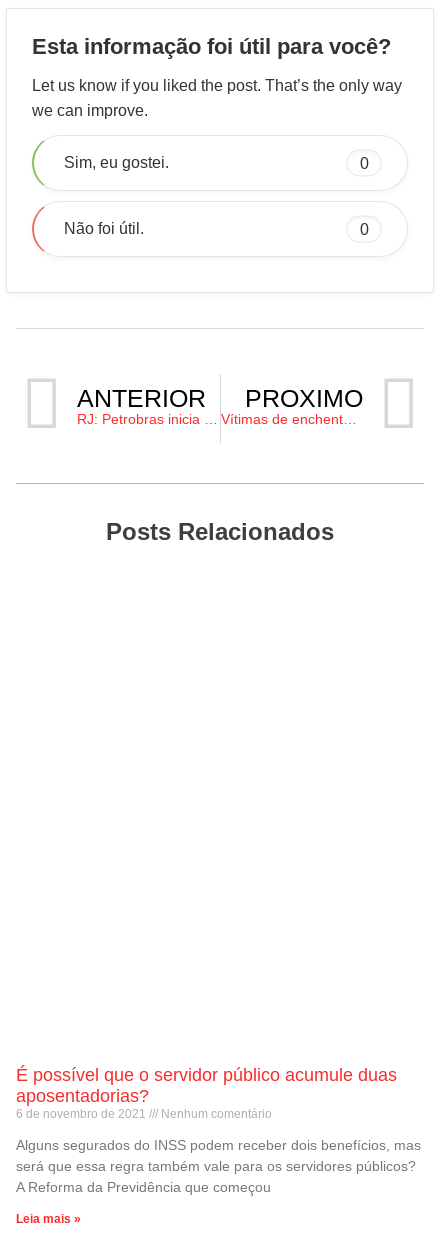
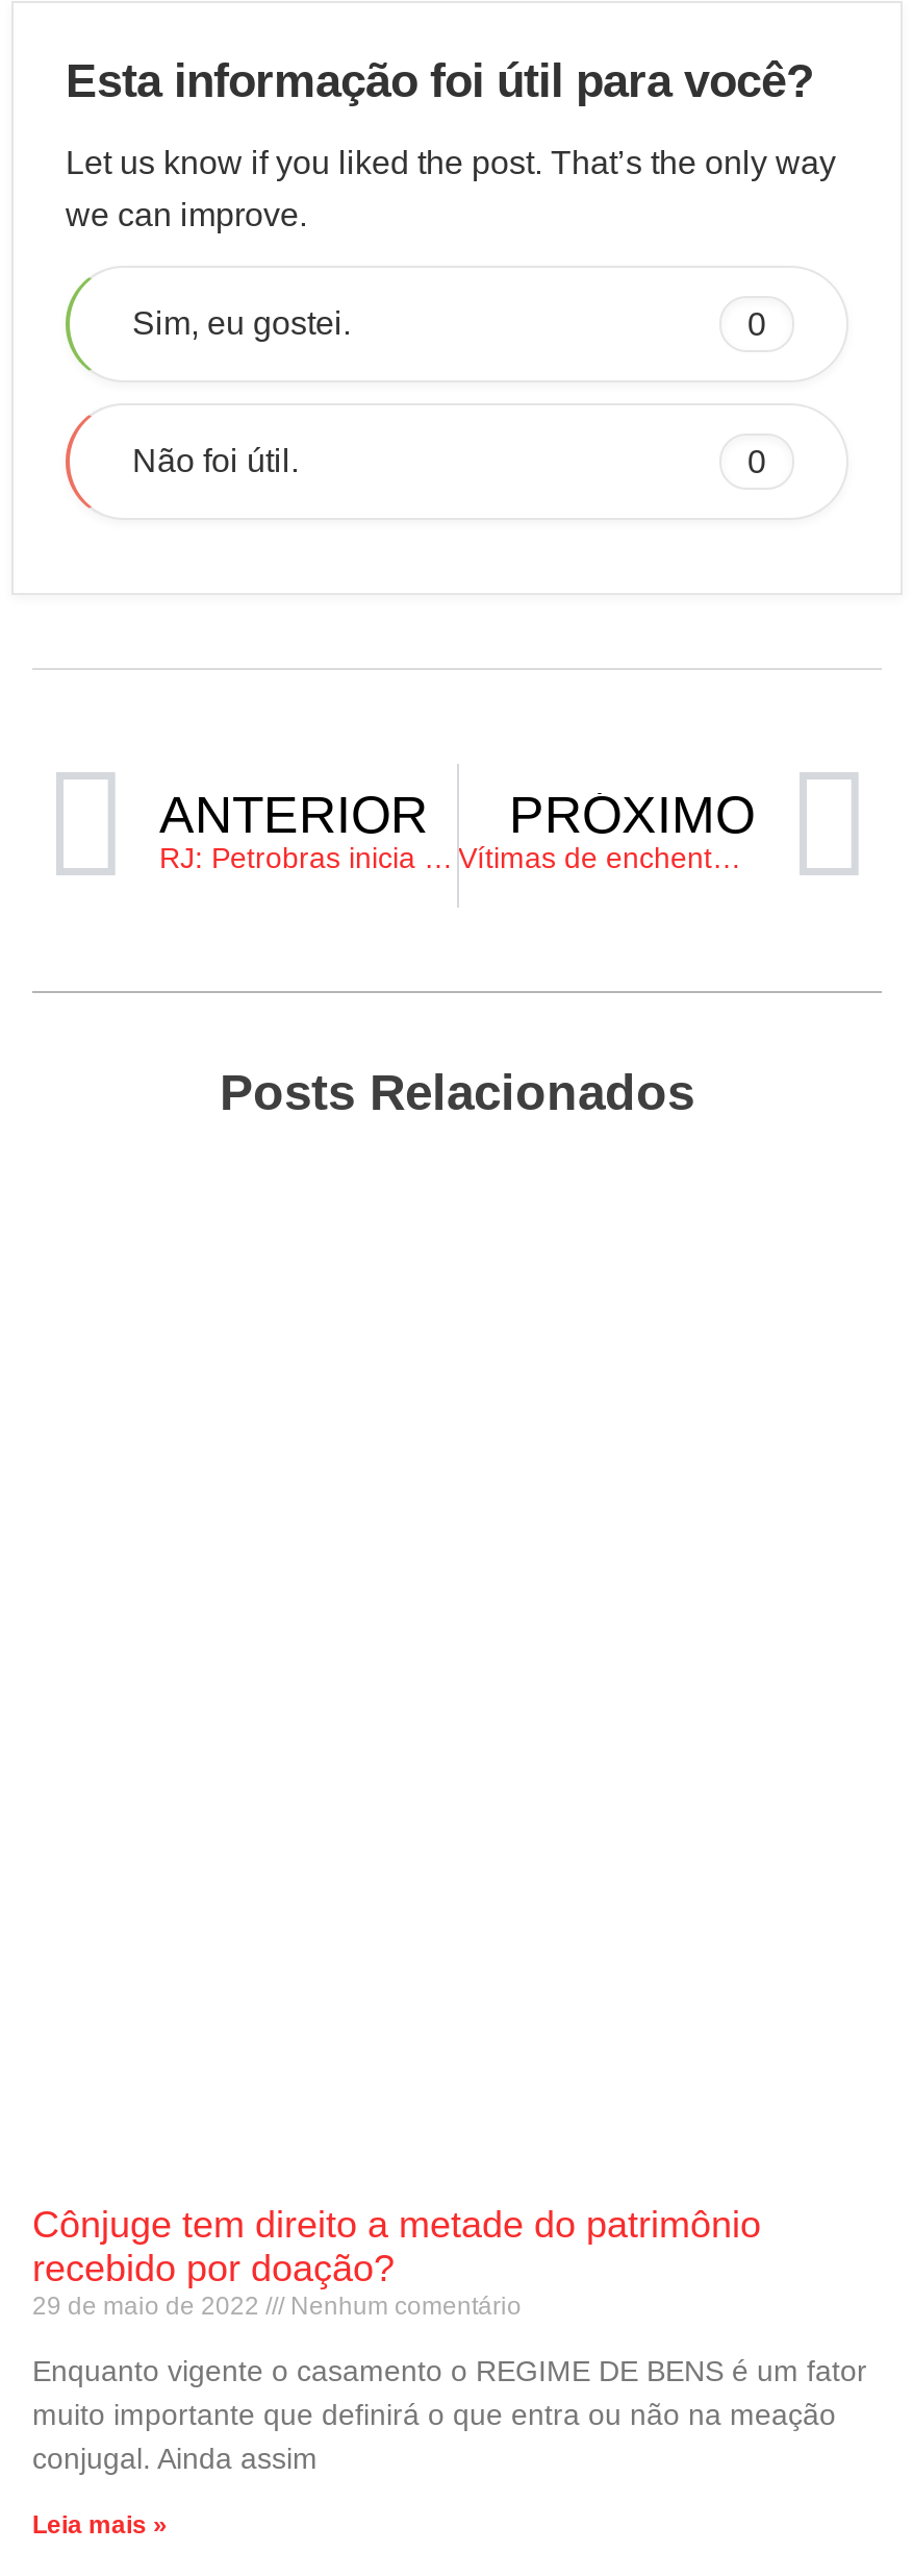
[16,1065,397,1121] É possível que o servidor público acumule duas | aposentadorias? | 6 de novembro de 2021 -> [32,2204,761,2321] Cônjuge tem direito a metade do patrimônio | recebido por doação? | 29 de maio de 2022
[16,1137,421,1195] Alguns segurados do INSS podem receber dois benefícios, mas | será que essa regra também vale para os servidores públicos? | A Reforma da Previdência que começou -> [32,2354,867,2475] Enquanto vigente o casamento o REGIME DE BENS é um fator | muito importante que definirá o que entra ou não na meação | conjugal. Ainda assim

